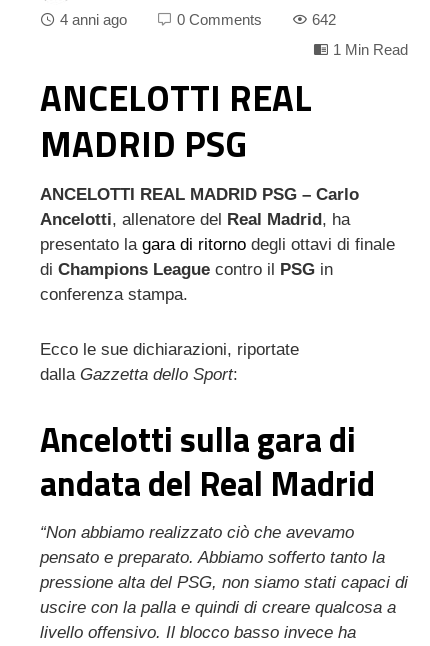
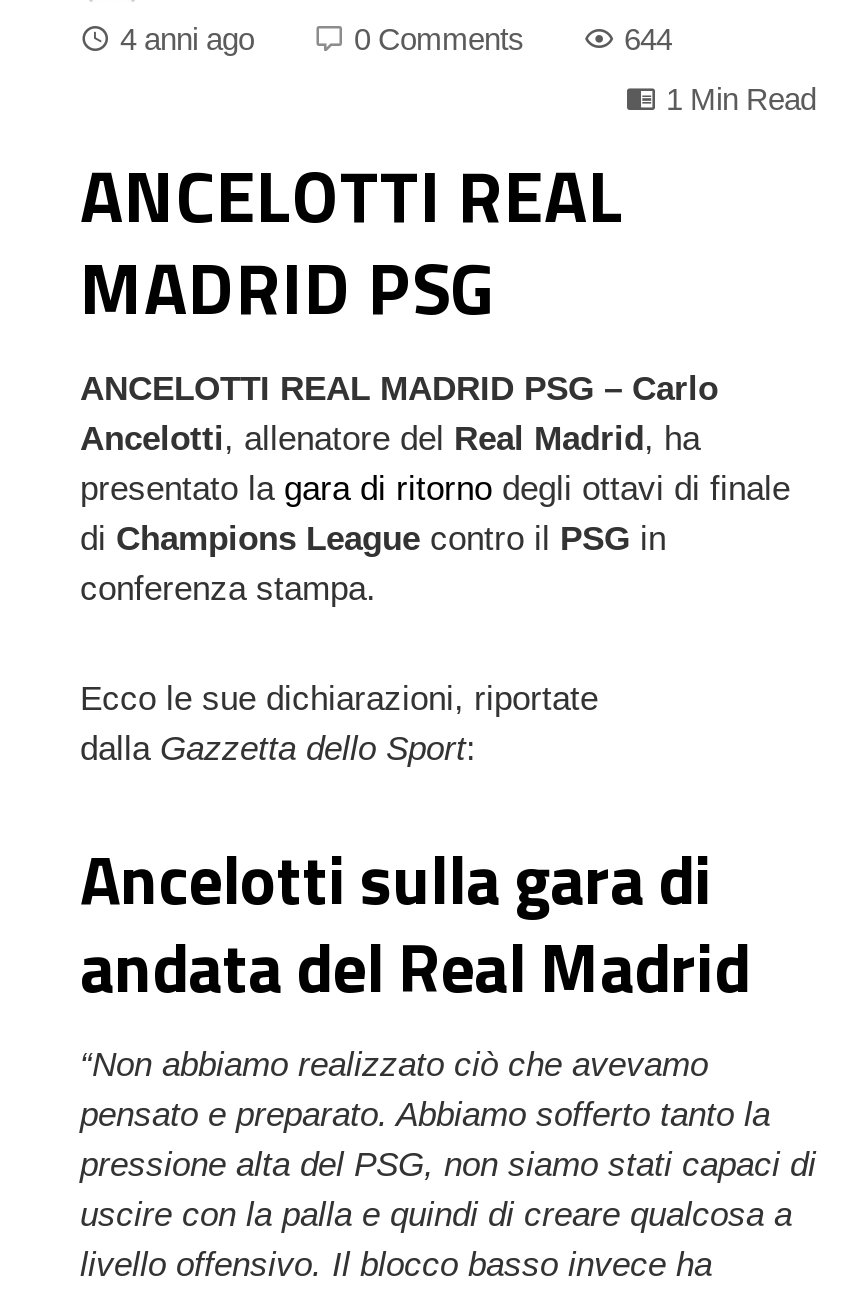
[312,11,336,28] 642 -> [624,22,672,56] 644

